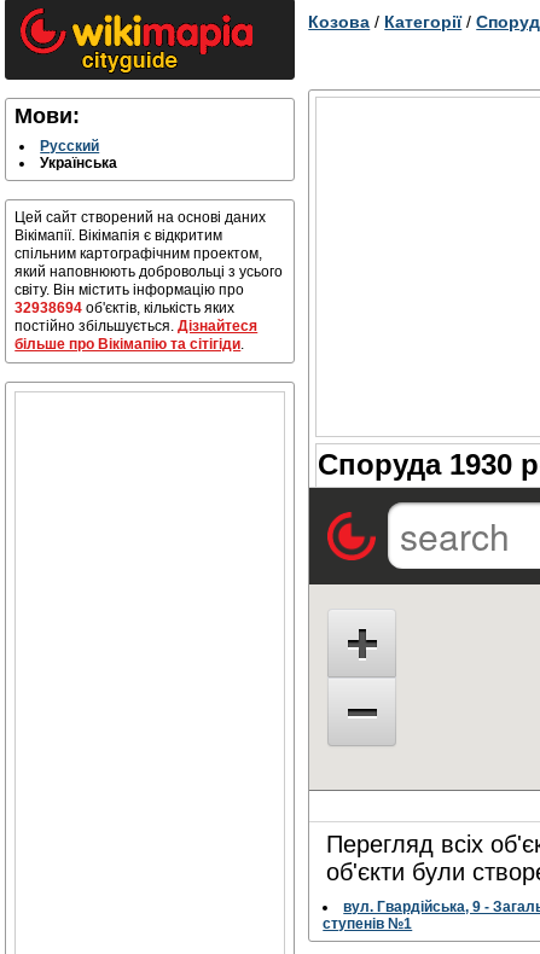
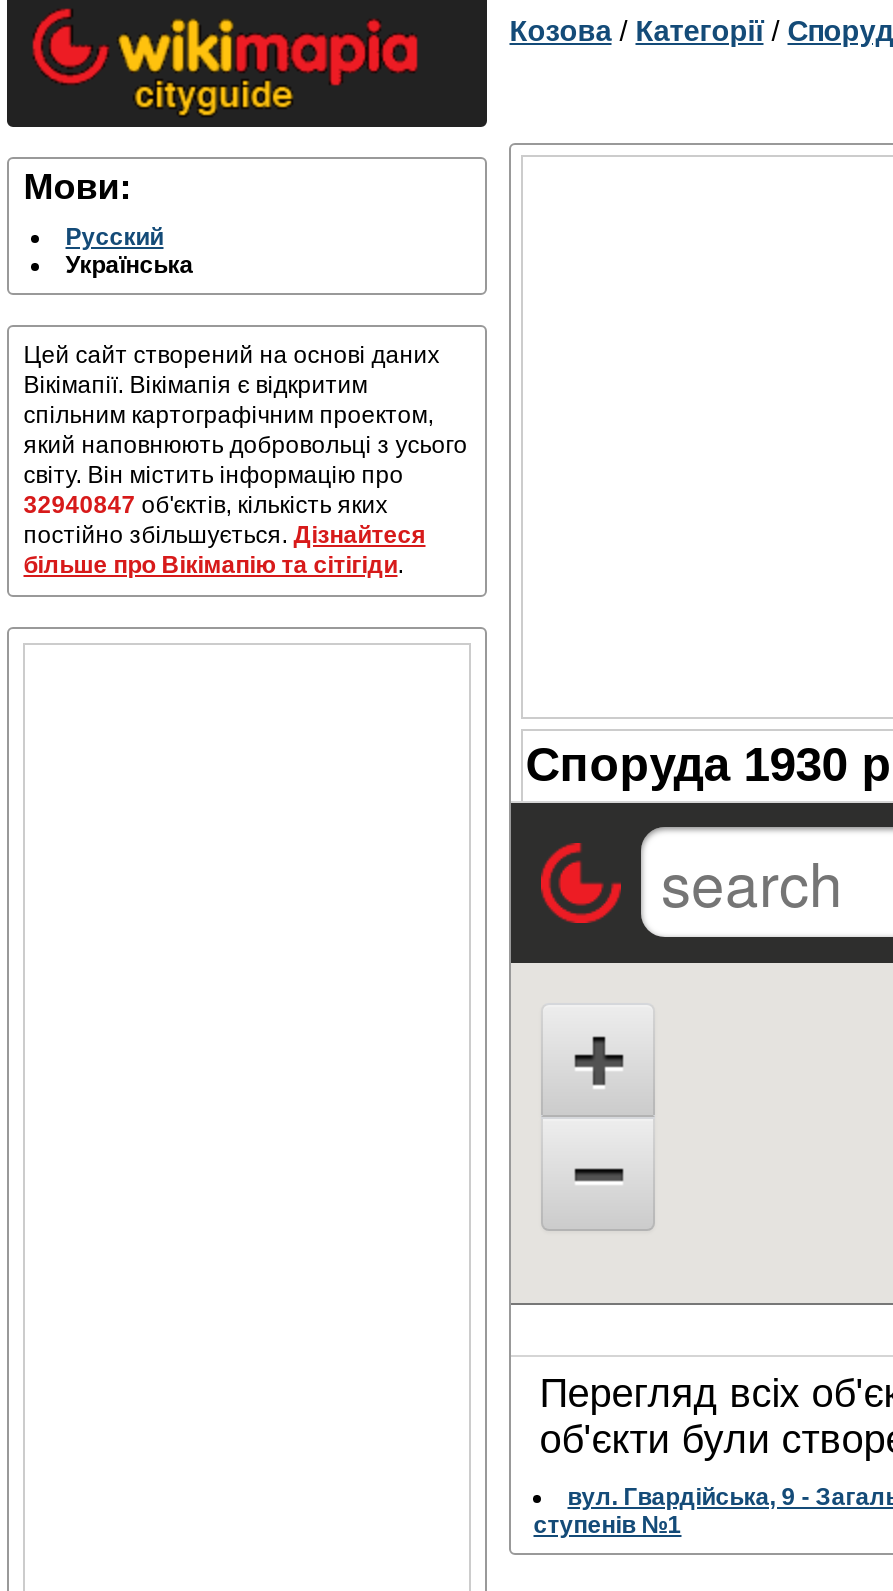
[15,299,235,316] 32938694 об'єктів, кількість яких -> [23,491,387,519] 32940847 об'єктів, кількість яких

